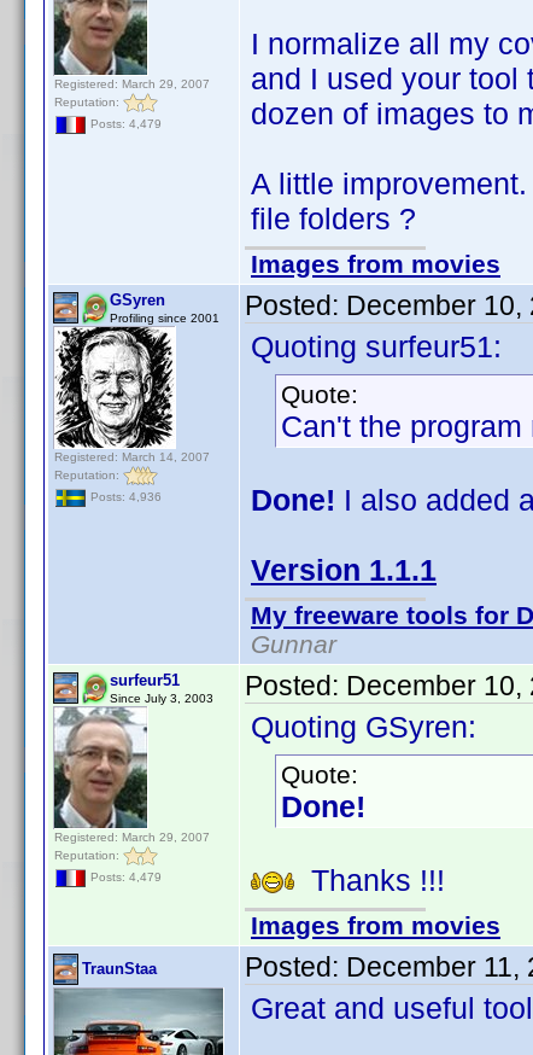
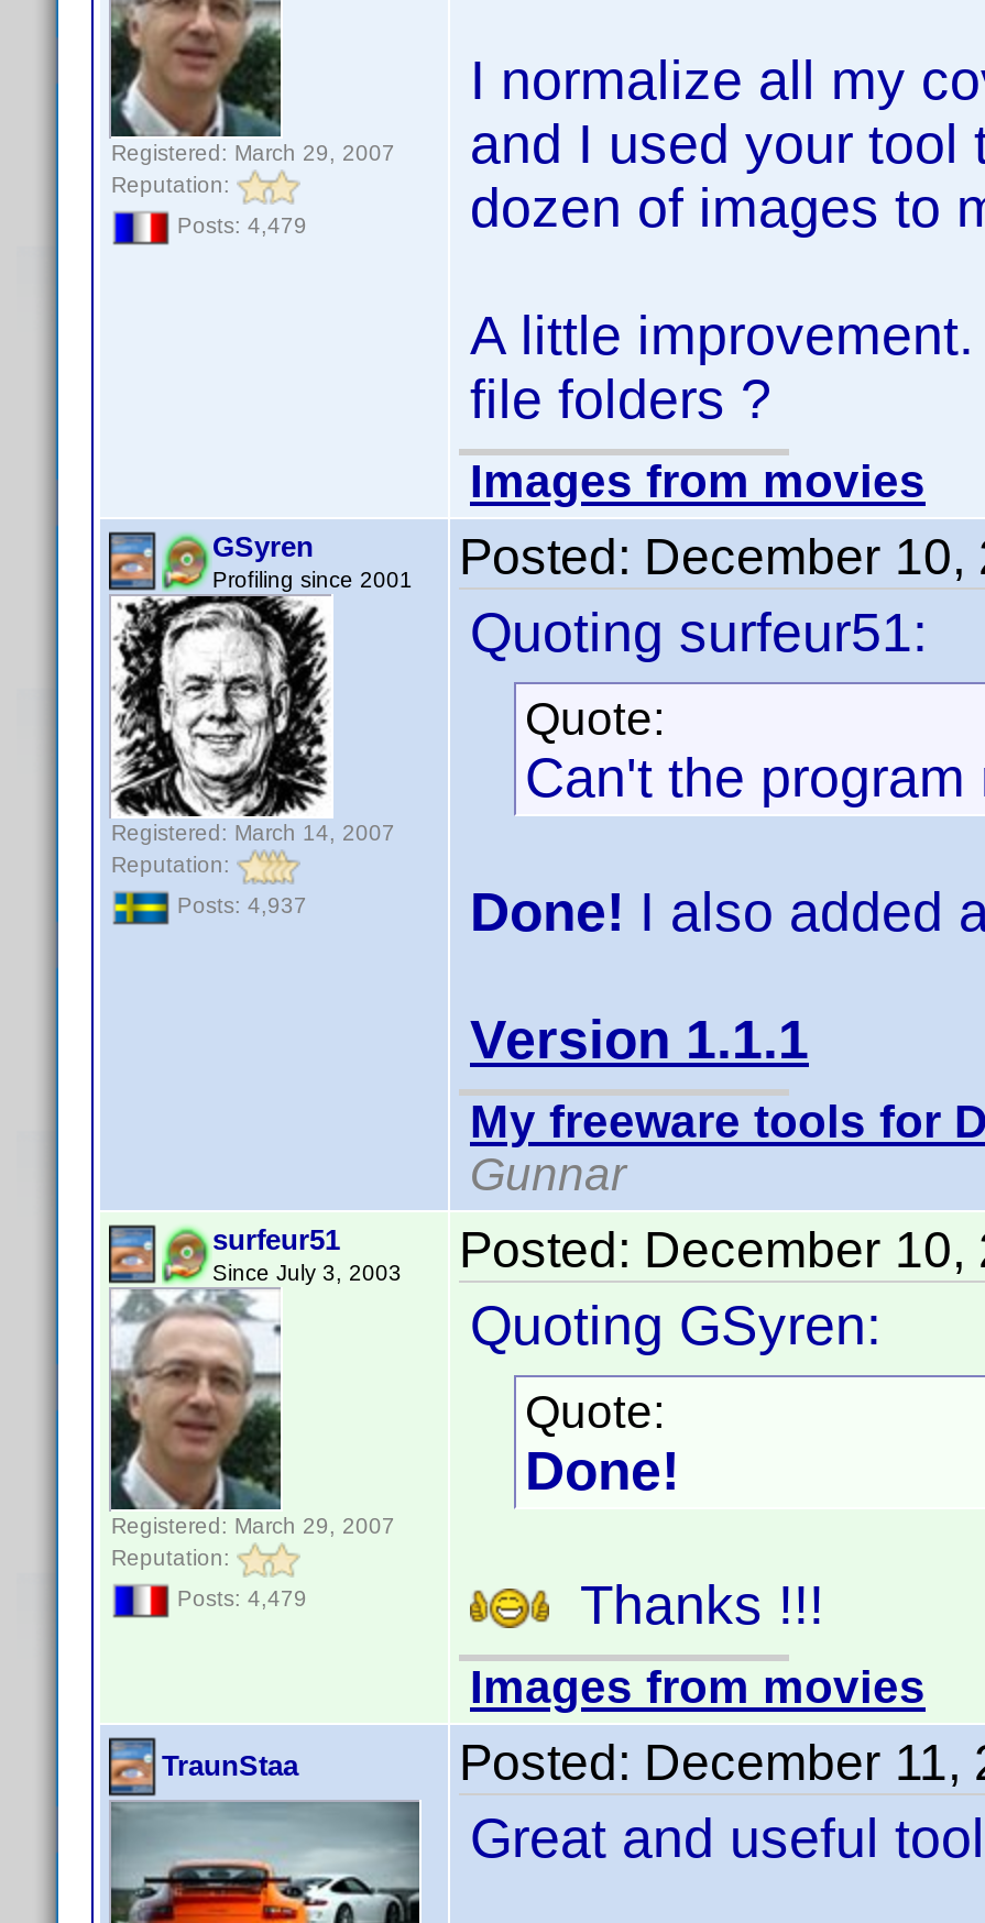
[87,490,162,503] Posts: 4,936 -> [171,894,307,918] Posts: 4,937

